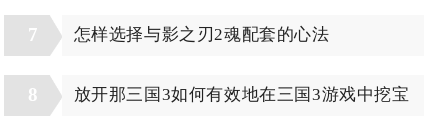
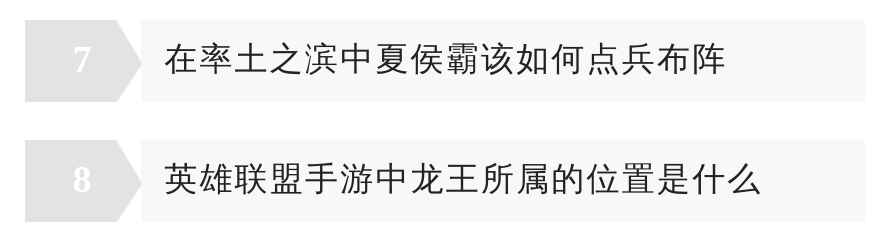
[74,25,330,44] 怎样选择与影之刃2魂配套的心法 -> [164,40,727,78] 在率土之滨中夏侯霸该如何点兵布阵
[74,85,410,104] 放开那三国3如何有效地在三国3游戏中挖宝 -> [164,160,763,198] 英雄联盟手游中龙王所属的位置是什么

